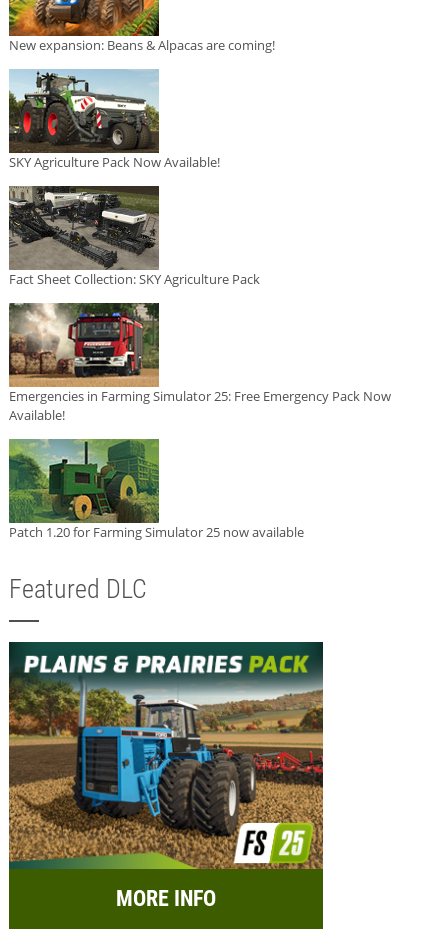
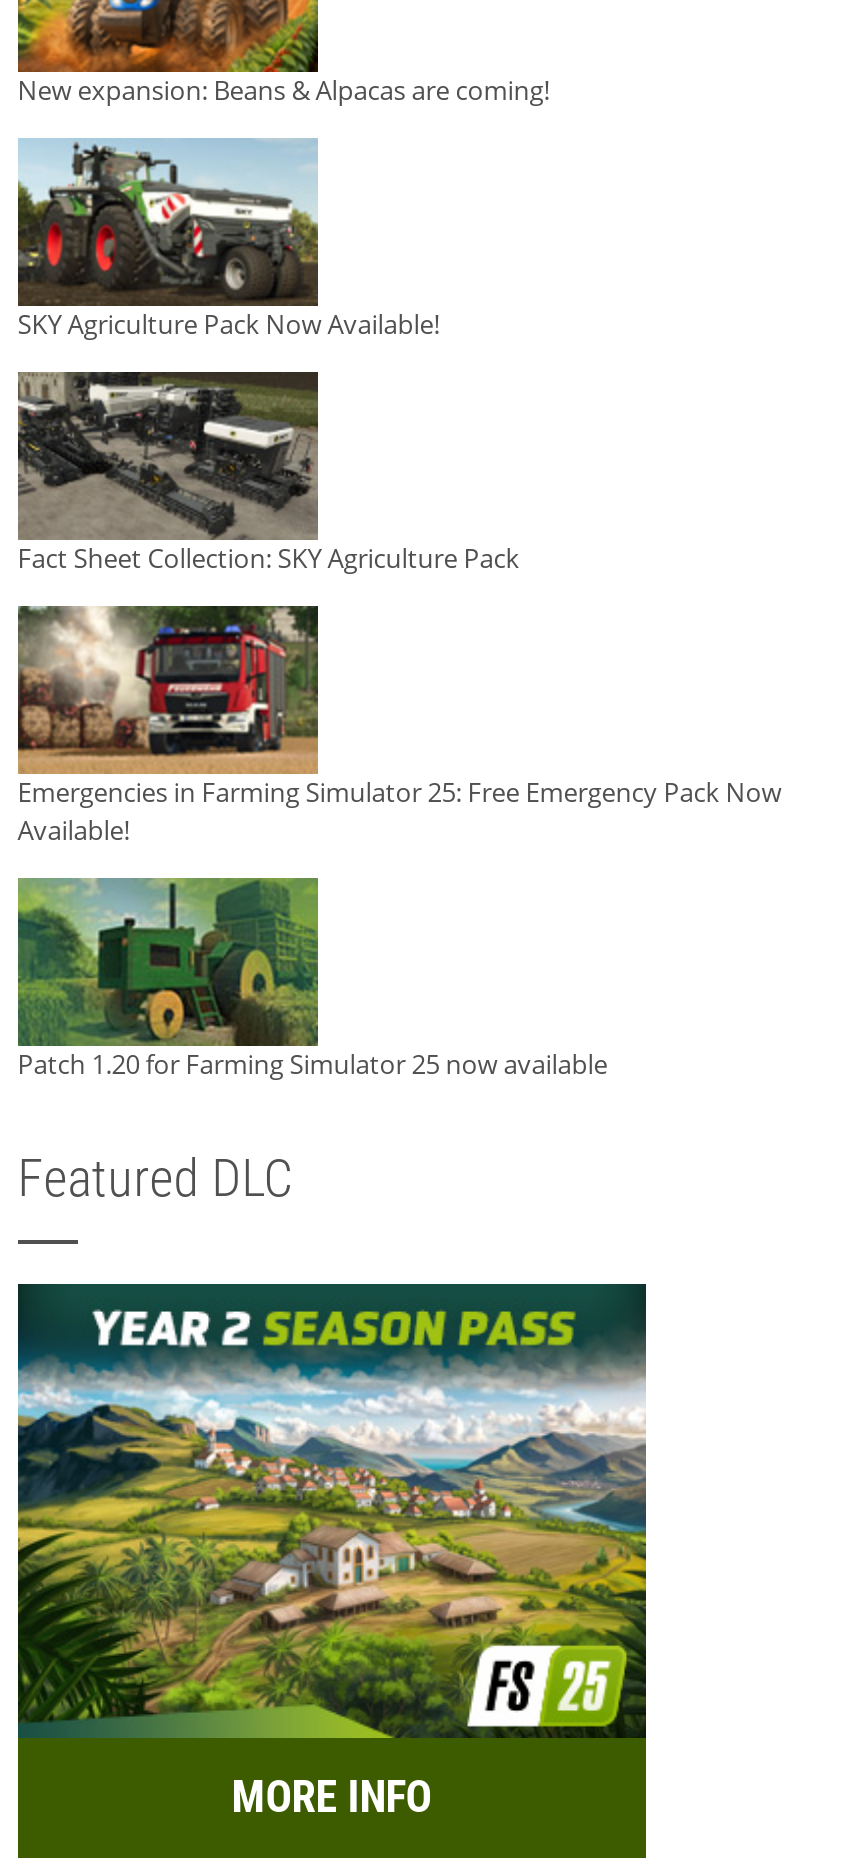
[8,654,324,870] [image] -> [16,1308,648,1738] [image]

